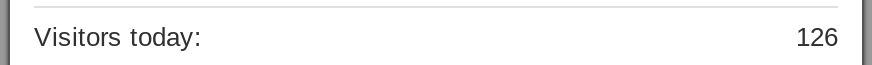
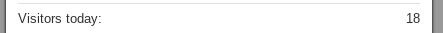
[796,21,838,51] 126 -> [406,11,420,26] 18

